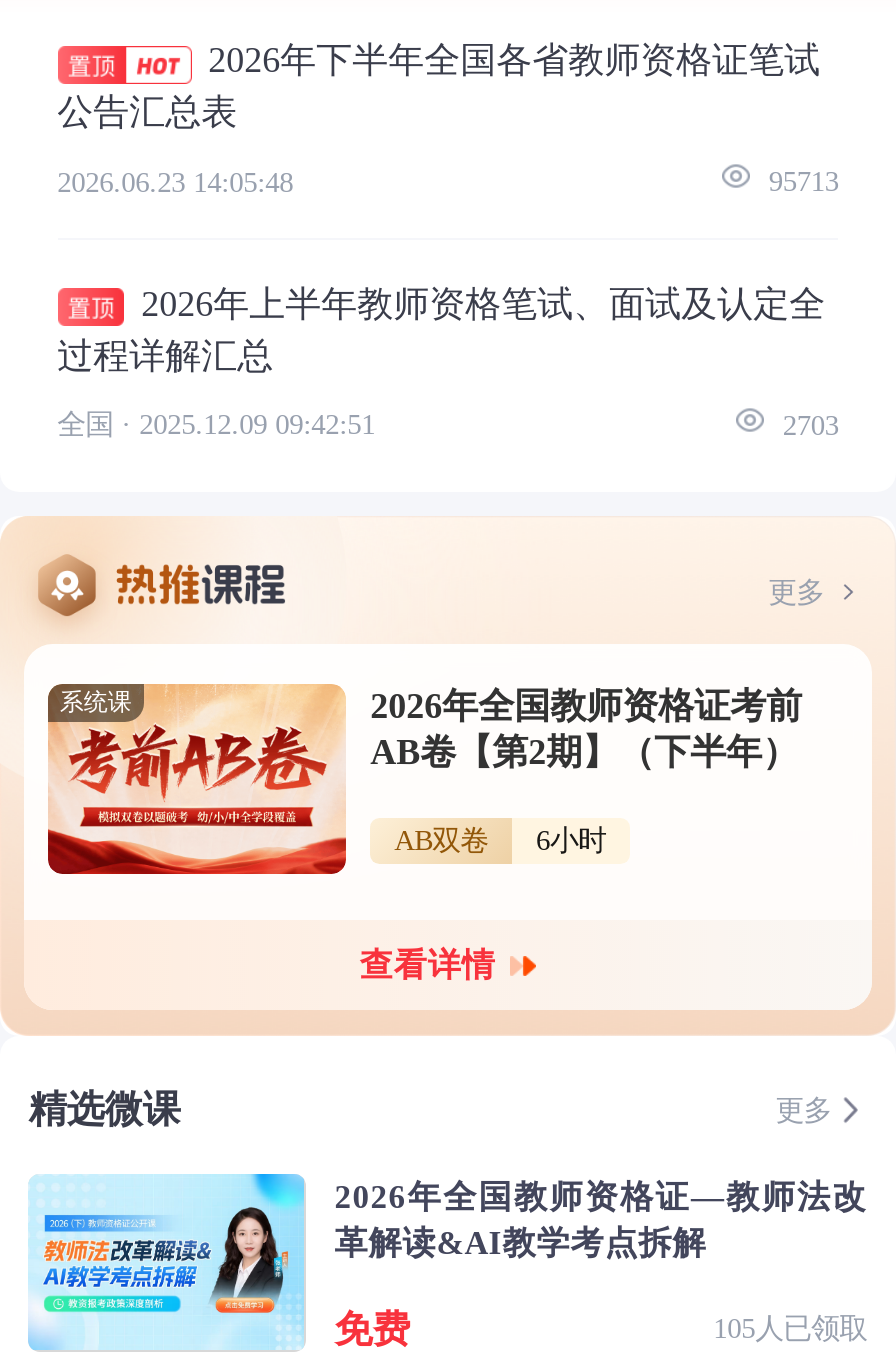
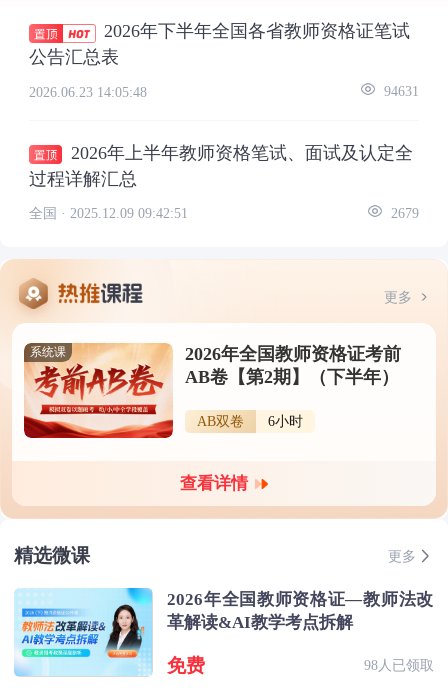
[761,165,839,197] 95713 -> [380,84,419,100] 94631
[775,408,839,440] 2703 -> [387,205,419,221] 2679
[713,1312,867,1344] 105人已领取 -> [364,657,434,673] 98人已领取

